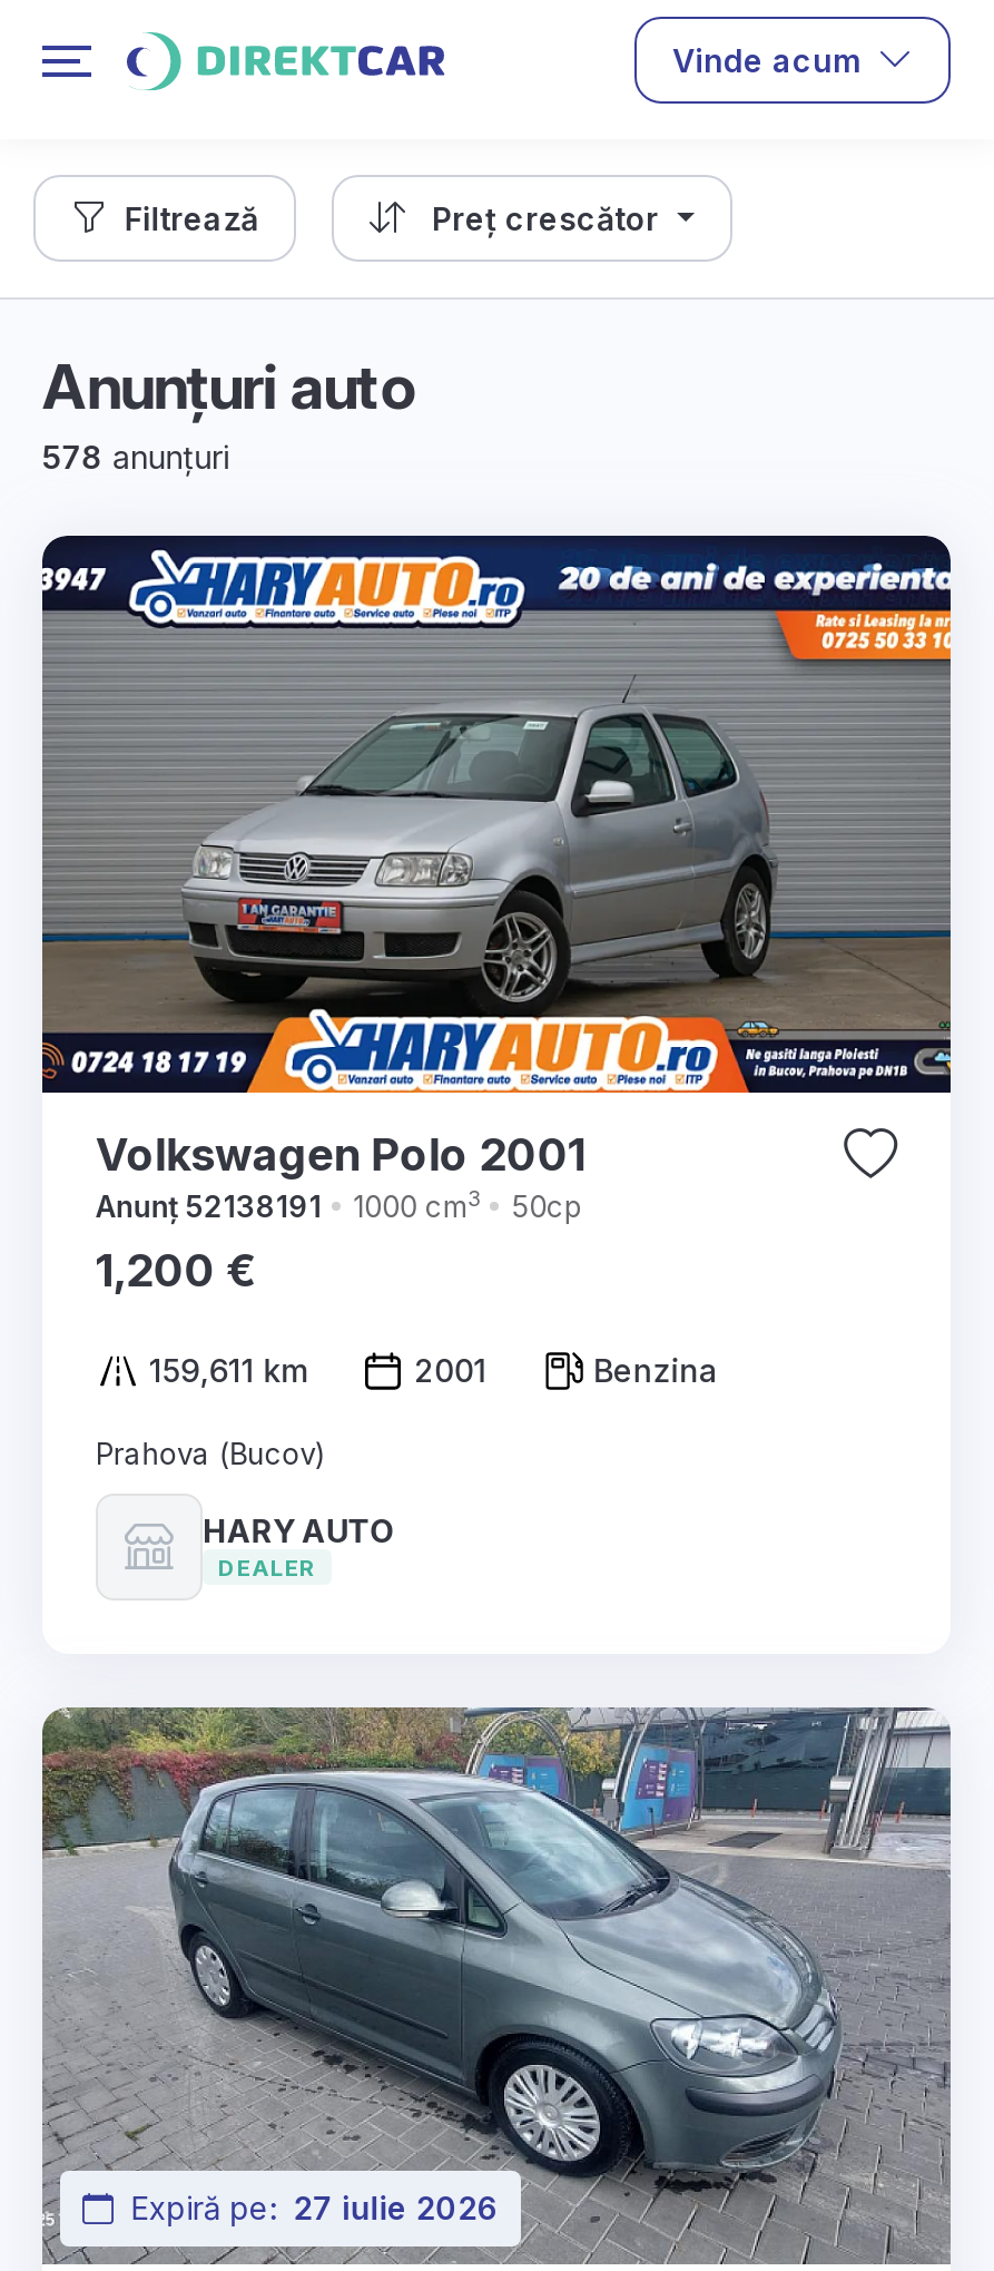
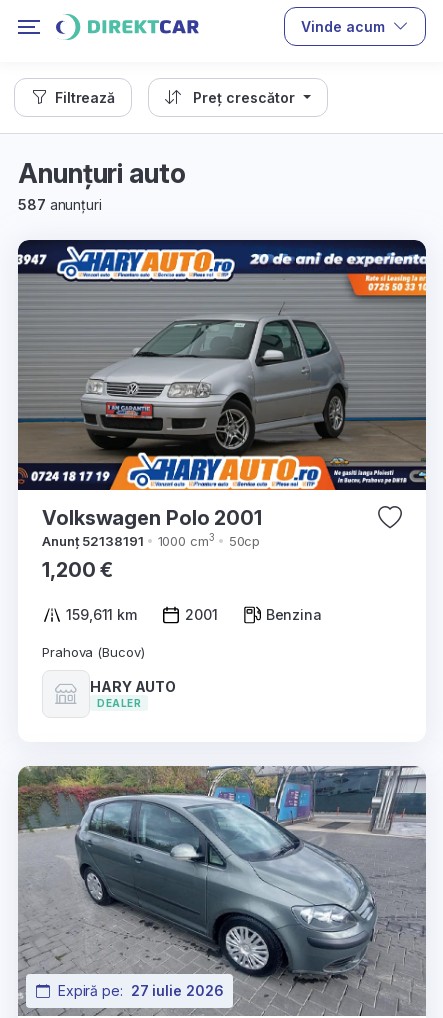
[42,438,229,476] 578 anunțuri -> [18,196,102,213] 587 anunțuri

